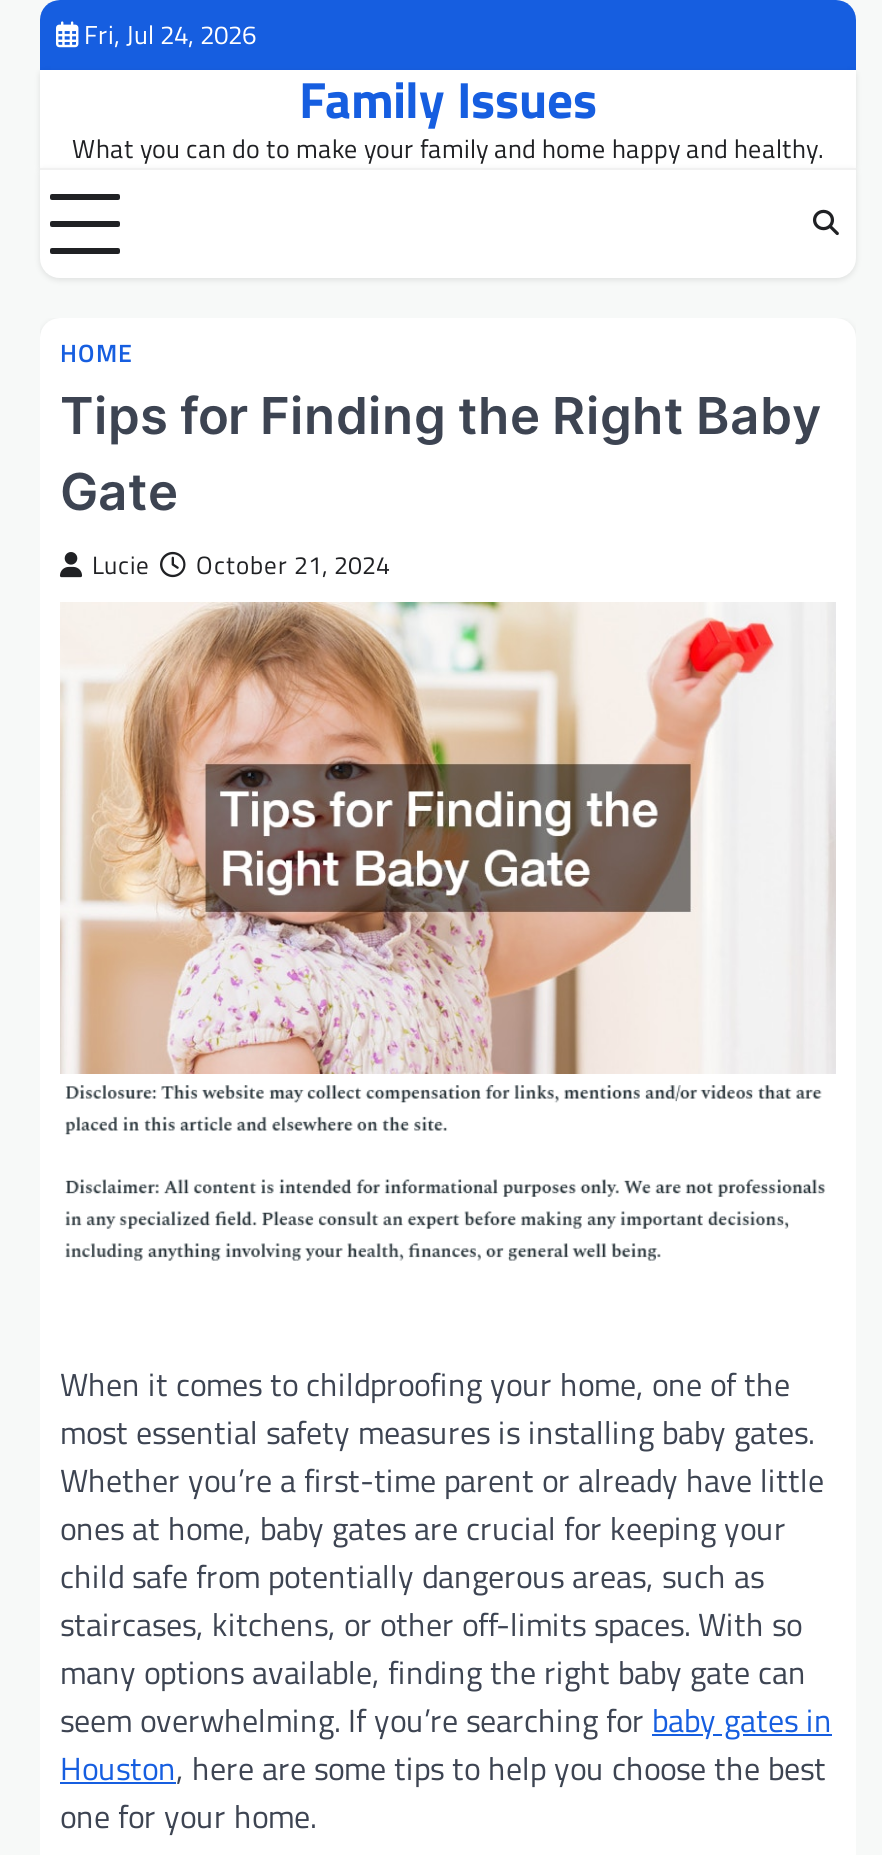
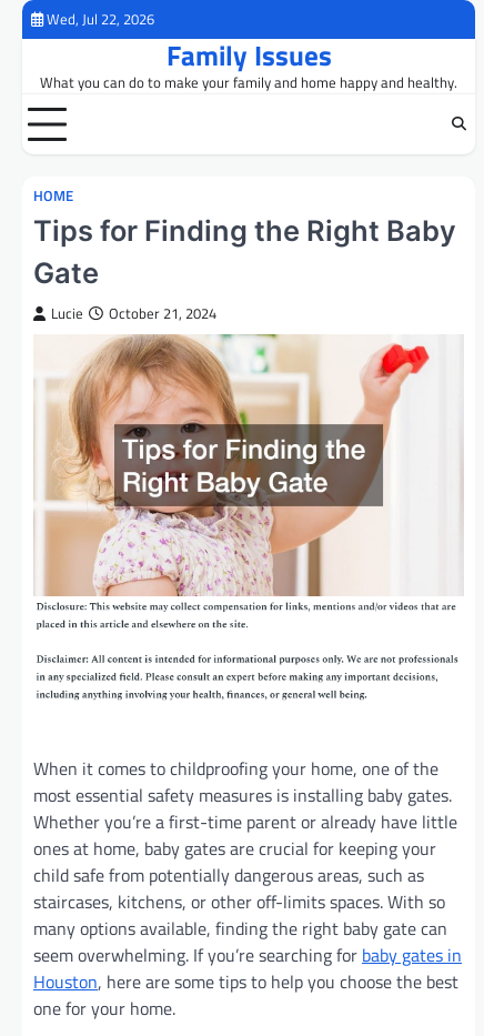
[84,14,256,54] Fri, Jul 24, 2026 -> [47,8,154,30] Wed, Jul 22, 2026

